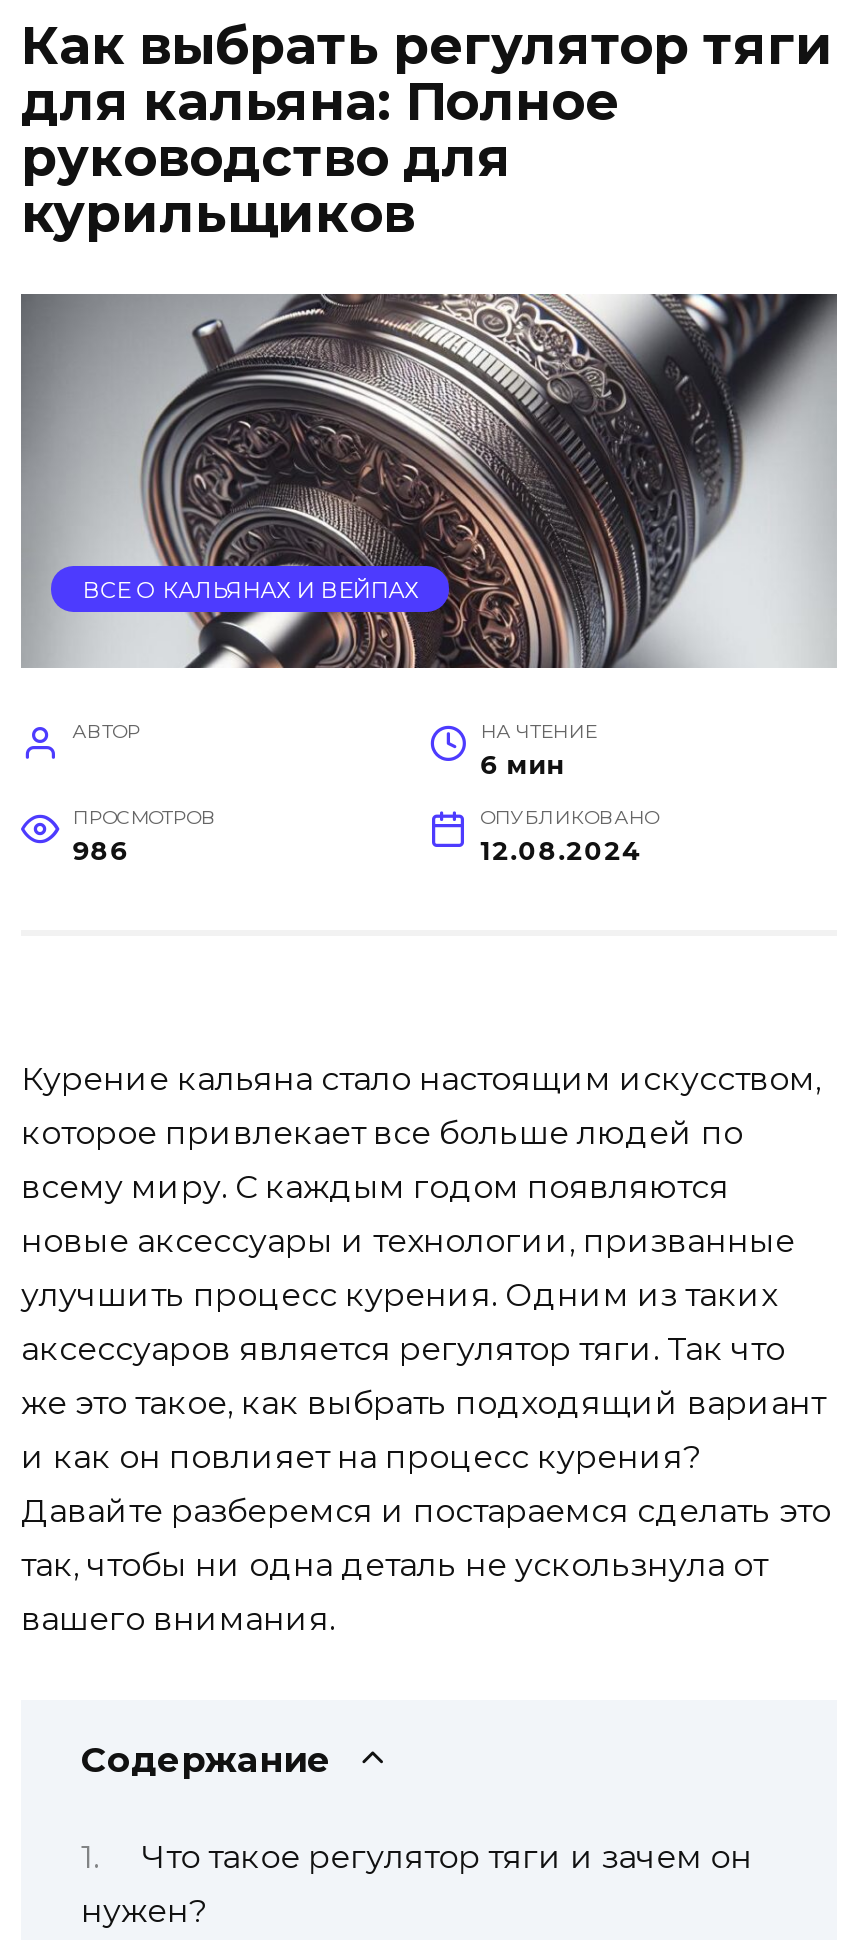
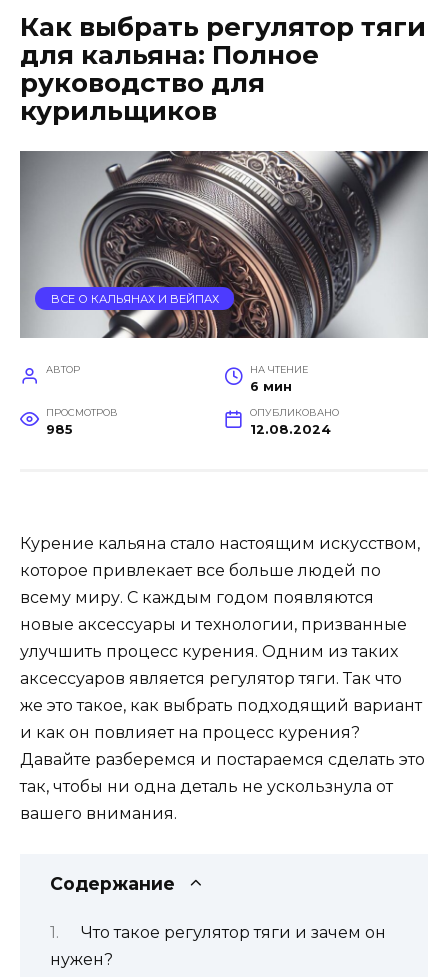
[72,837,128,867] 986 -> [46,422,73,437] 985

